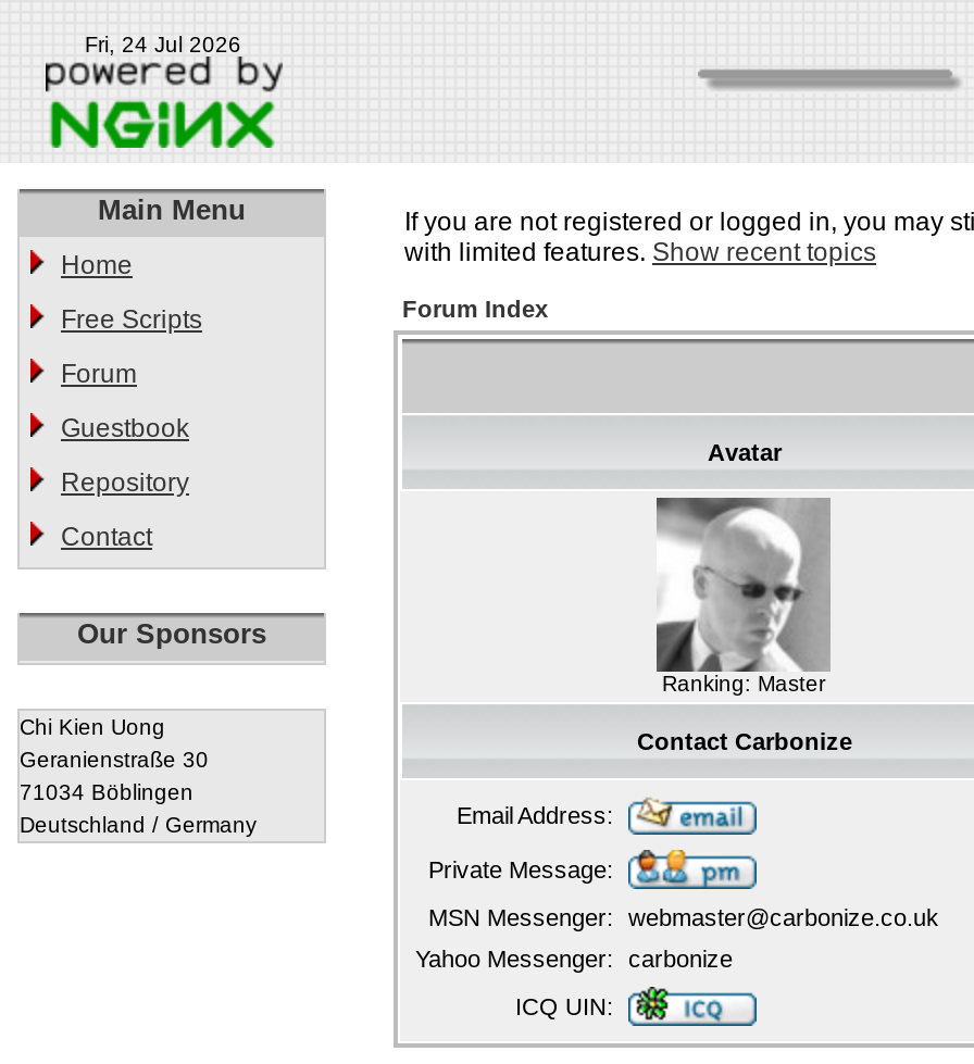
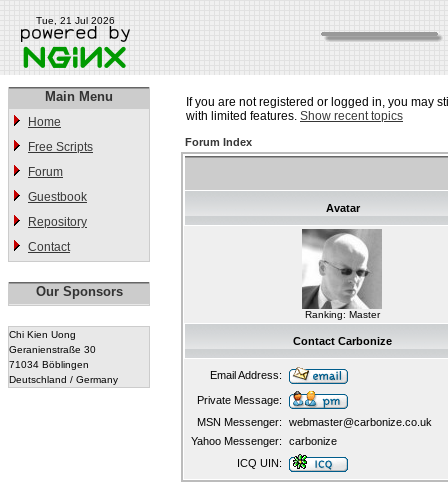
[85,33,241,57] Fri, 24 Jul 2026 -> [35,15,114,26] Tue, 21 Jul 2026

